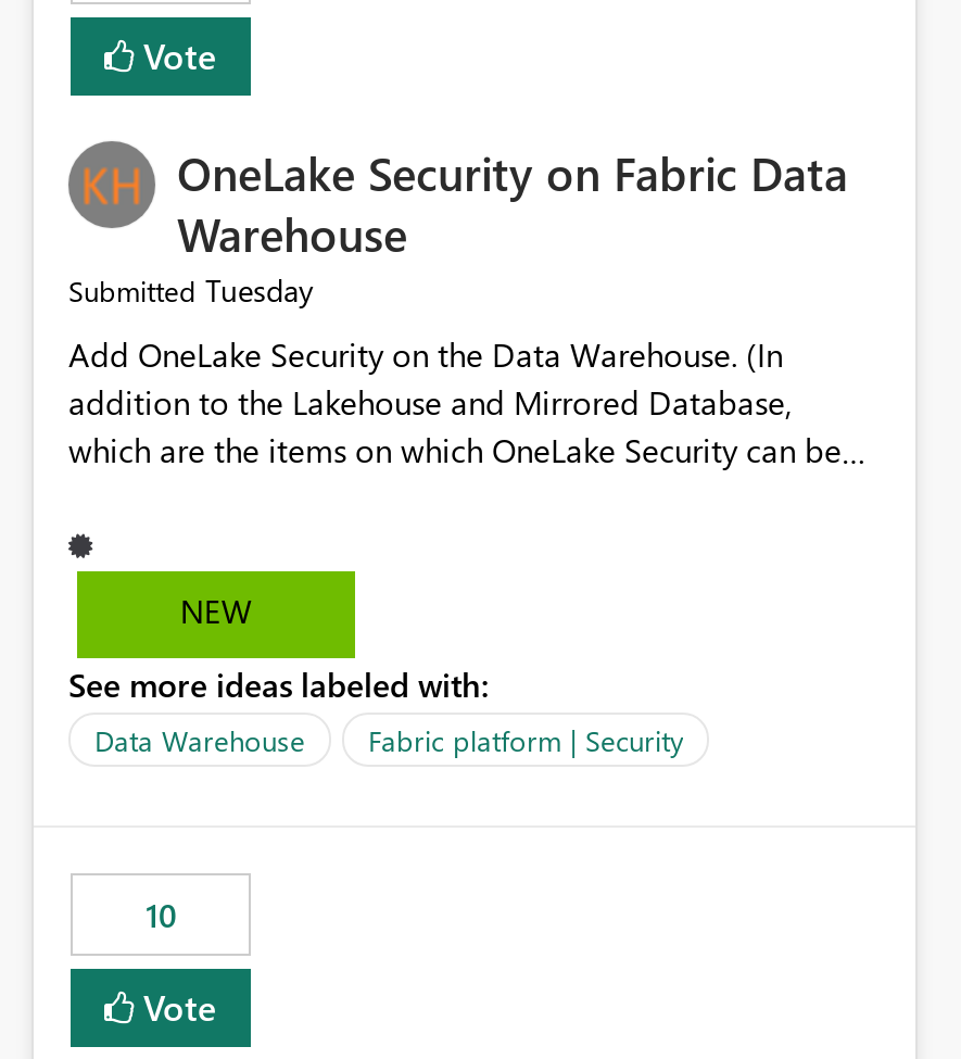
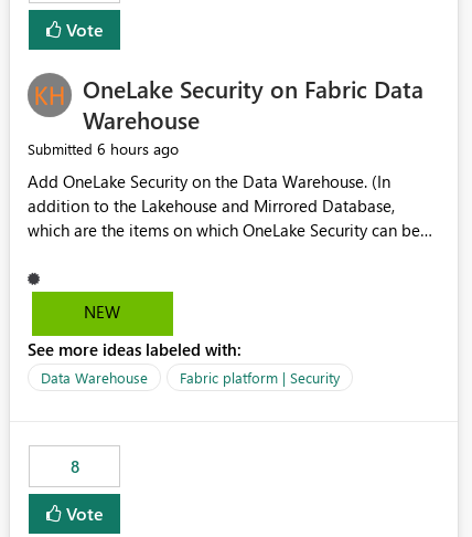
[68,270,314,312] Submitted Tuesday -> [28,139,179,160] Submitted 6 hours ago
[146,894,176,937] 10 -> [70,456,79,478] 8

